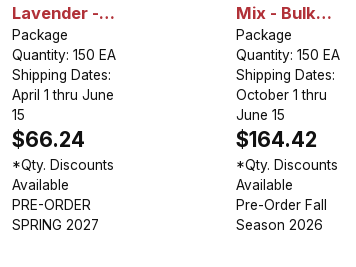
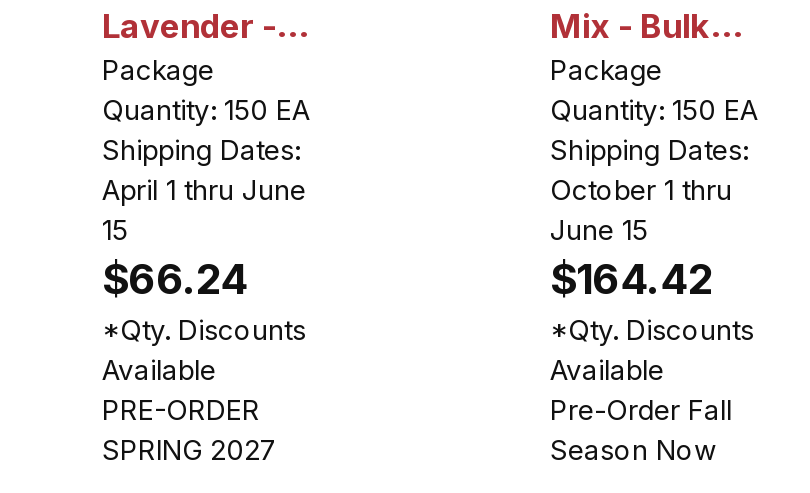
[236,217,323,233] Season 2026 -> [550,433,716,465] Season Now

